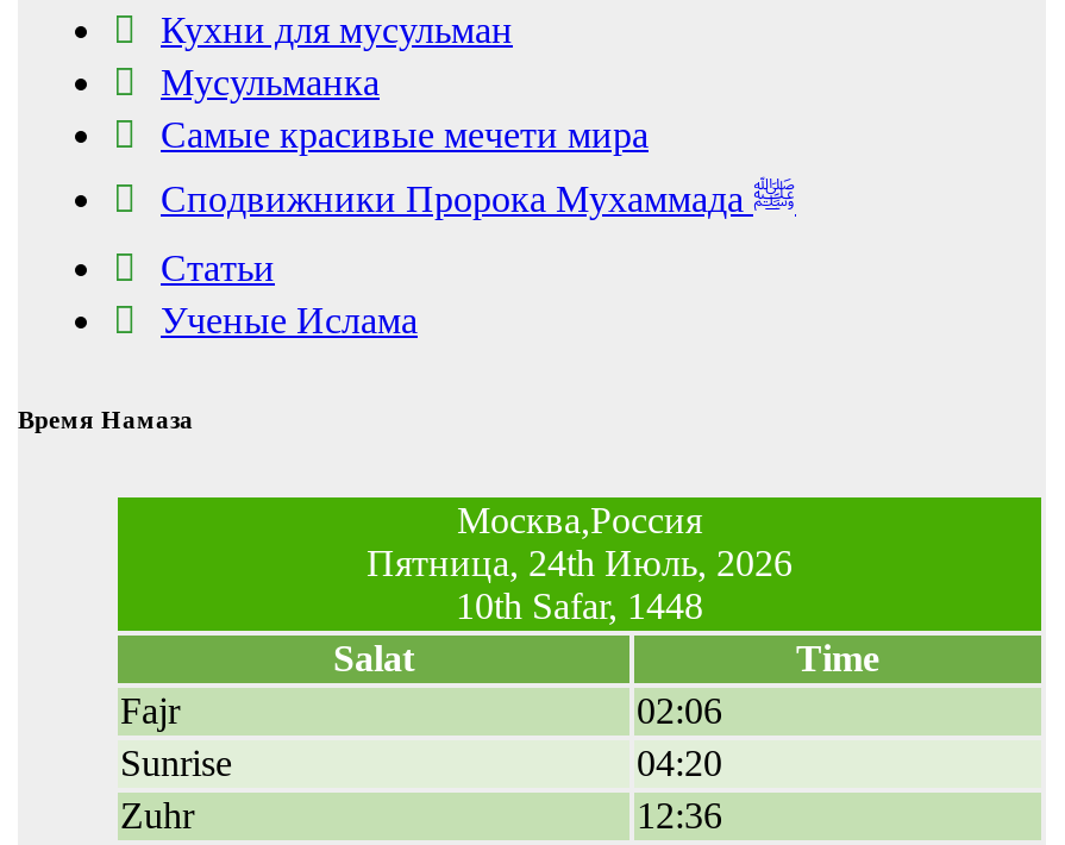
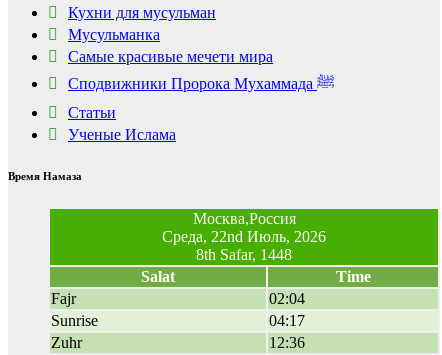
[367,543,793,583] Пятница, 24th Июль, 2026 -> [162,228,326,245] Среда, 22nd Июль, 2026
[456,586,703,626] 10th Safar, 1448 -> [196,246,292,263] 8th Safar, 1448
[637,691,722,731] 02:06 -> [269,290,305,307] 02:04
[637,743,722,783] 04:20 -> [269,312,305,329] 04:17

